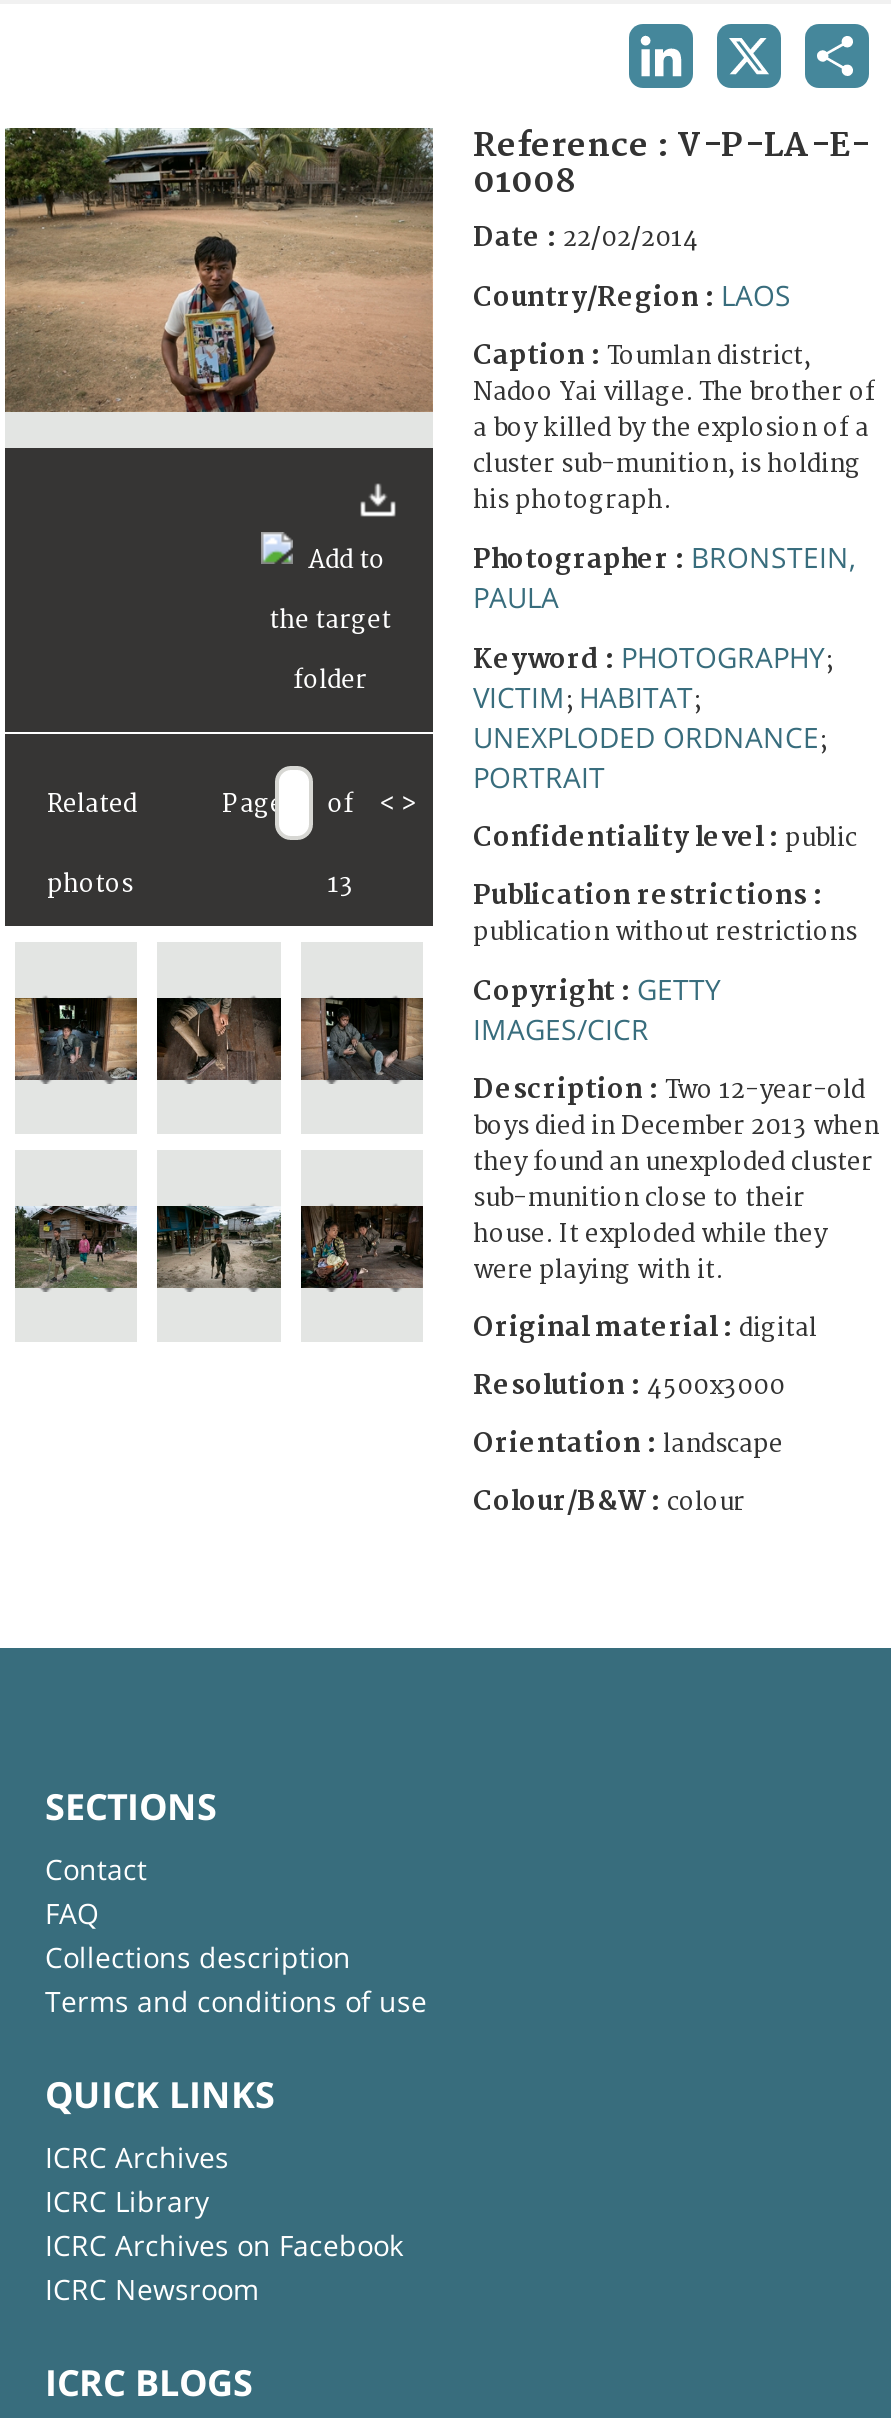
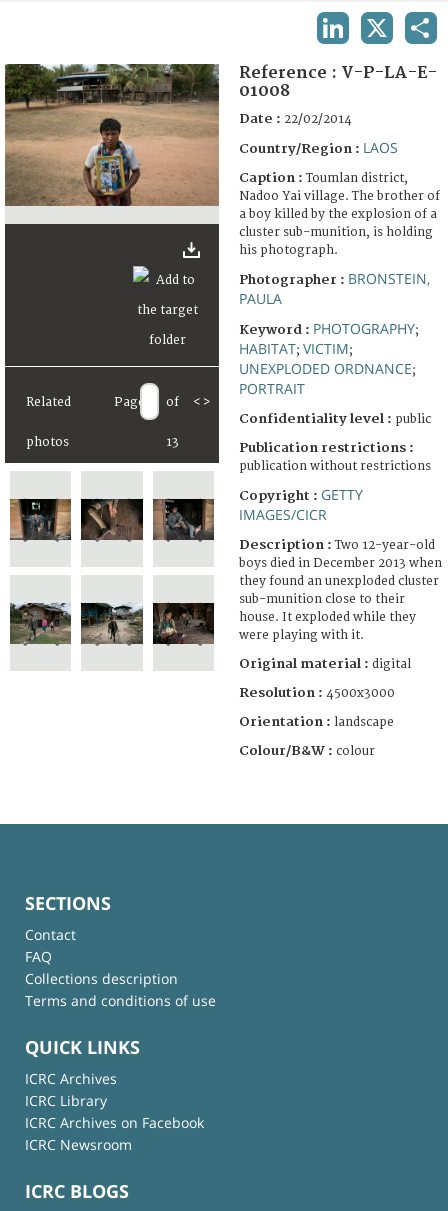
[473,678,701,716] VICTIM; HABITAT; -> [239,339,353,358] HABITAT; VICTIM;

